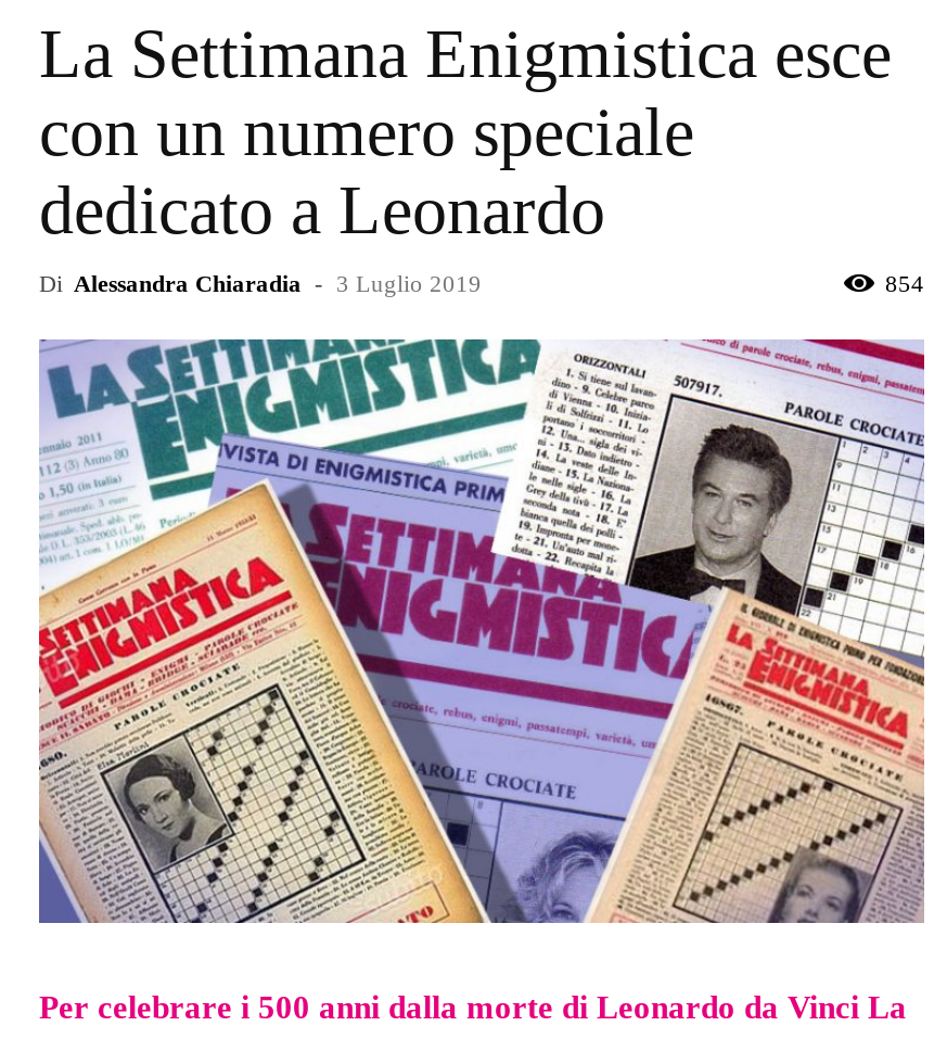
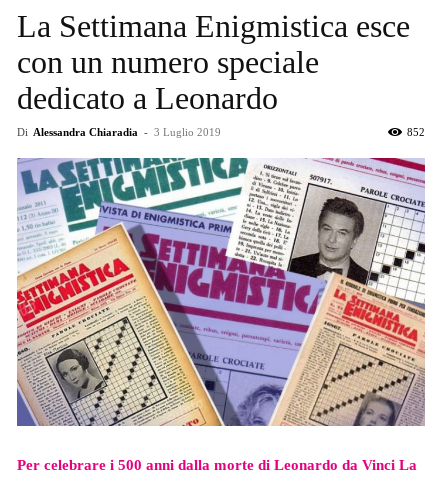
[885,270,924,296] 854 -> [407,126,425,138] 852

